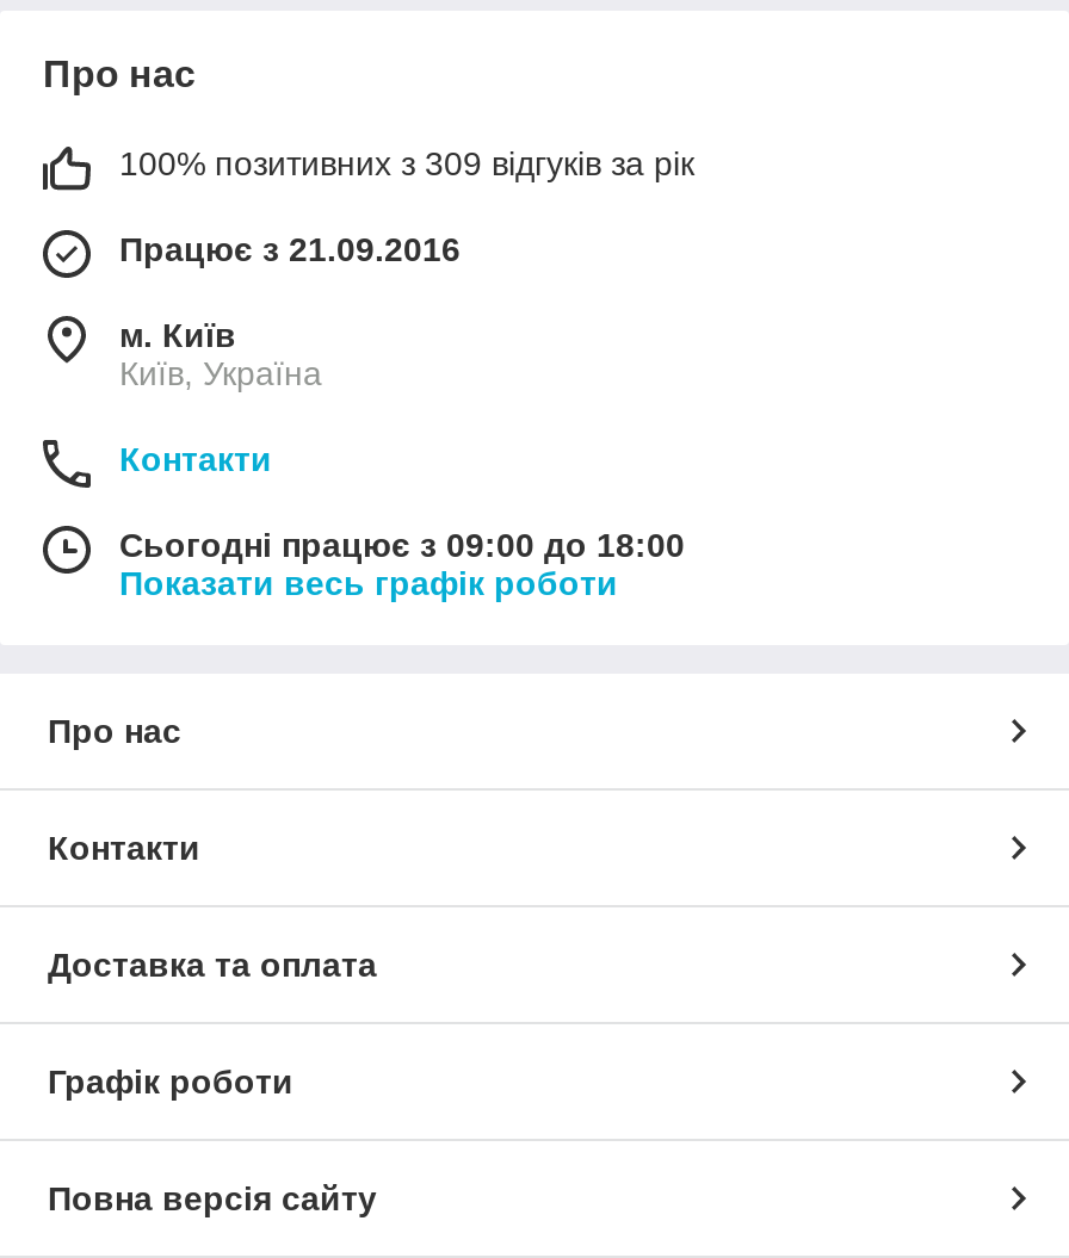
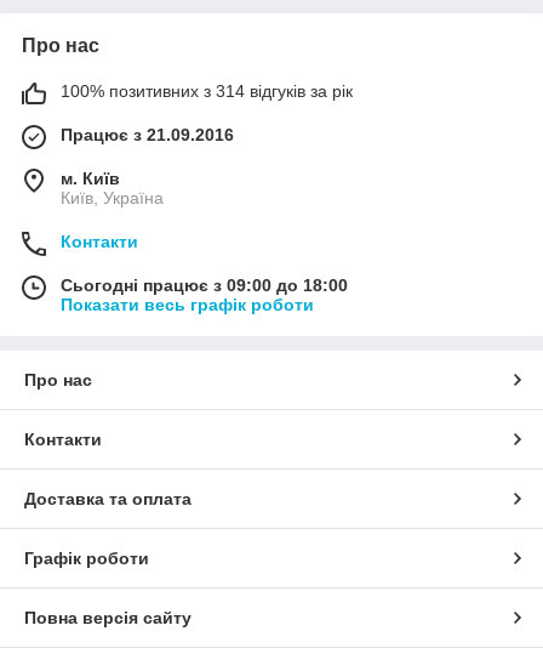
[119,144,694,182] 100% позитивних з 309 відгуків за рік -> [61,81,353,100] 100% позитивних з 314 відгуків за рік

